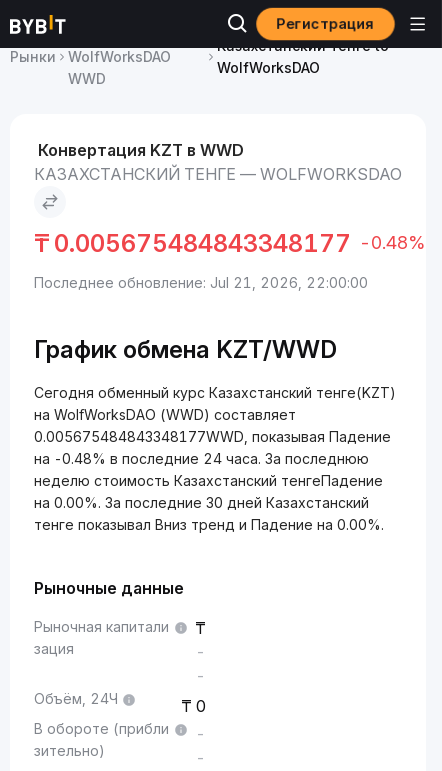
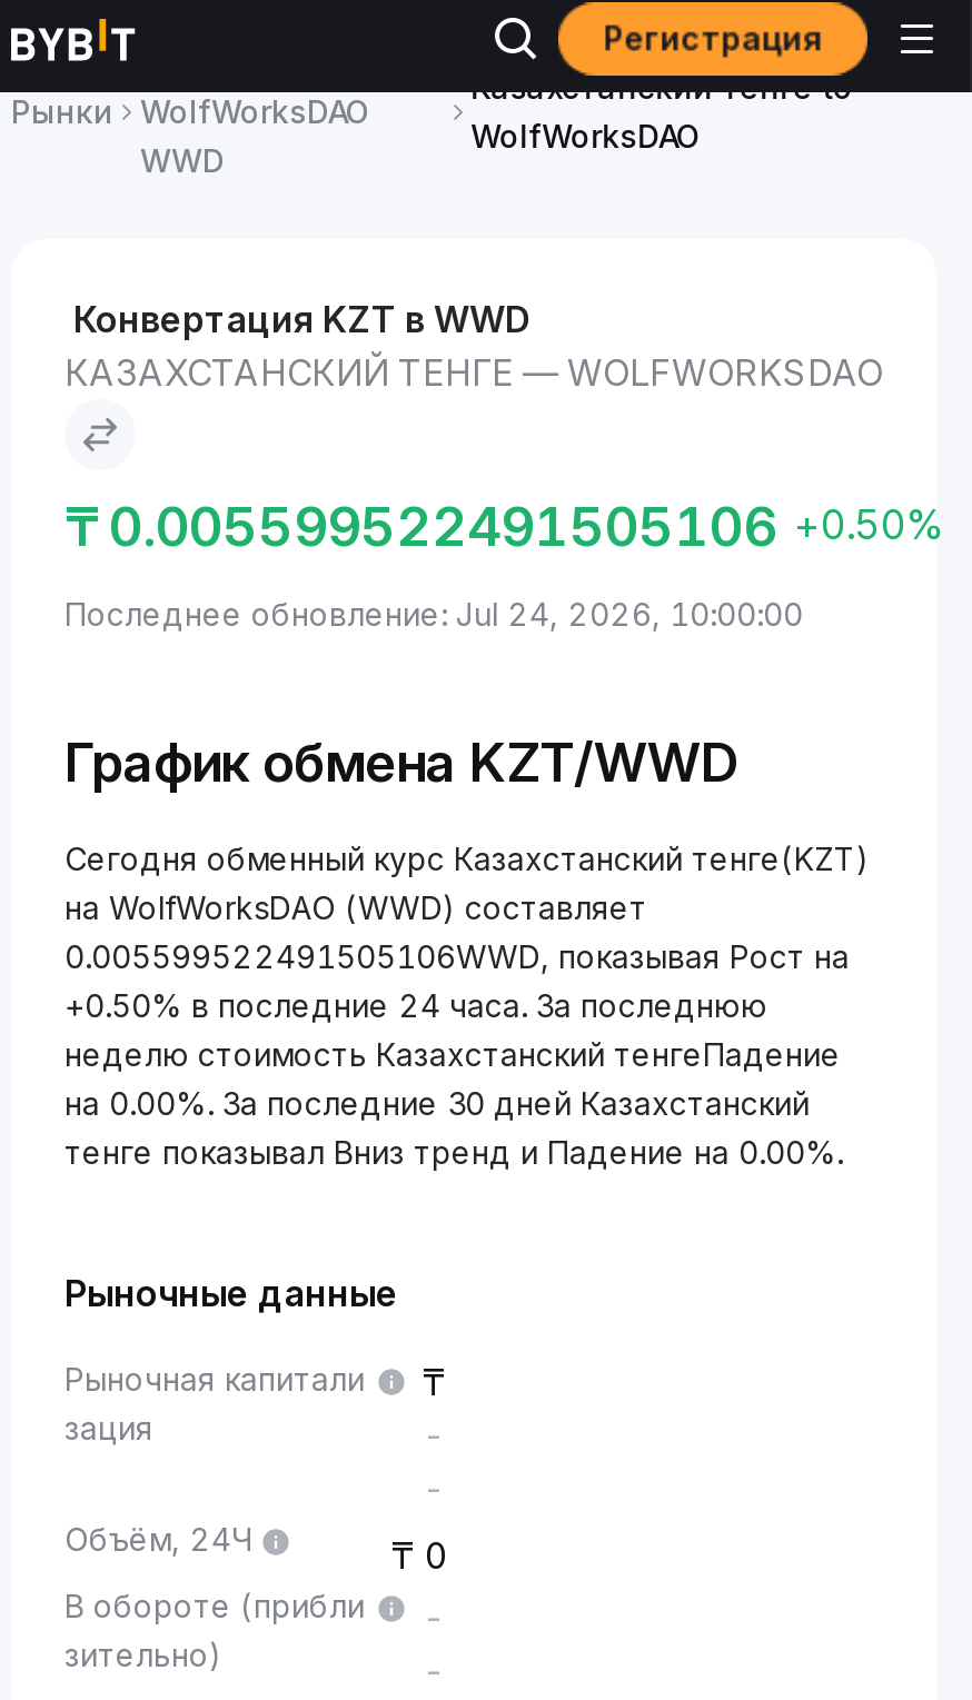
[34,229,425,258] ₸ 0.005675484843348177 -0.48% -> [65,495,943,559] ₸ 0.005599522491505106 +0.50%
[34,274,368,291] Последнее обновление: Jul 21, 2026, 22:00:00 -> [65,595,803,633] Последнее обновление: Jul 24, 2026, 10:00:00
[34,428,391,467] 0.005675484843348177WWD, показывая Падение | на -0.48% в последние 24 часа. За последнюю -> [65,937,850,1024] 0.005599522491505106WWD, показывая Рост на | +0.50% в последние 24 часа. За последнюю

